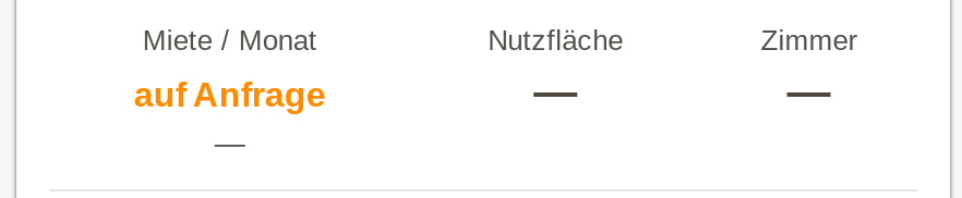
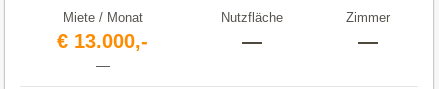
[134,76,326,113] auf Anfrage -> [57,30,148,52] € 13.000,-

